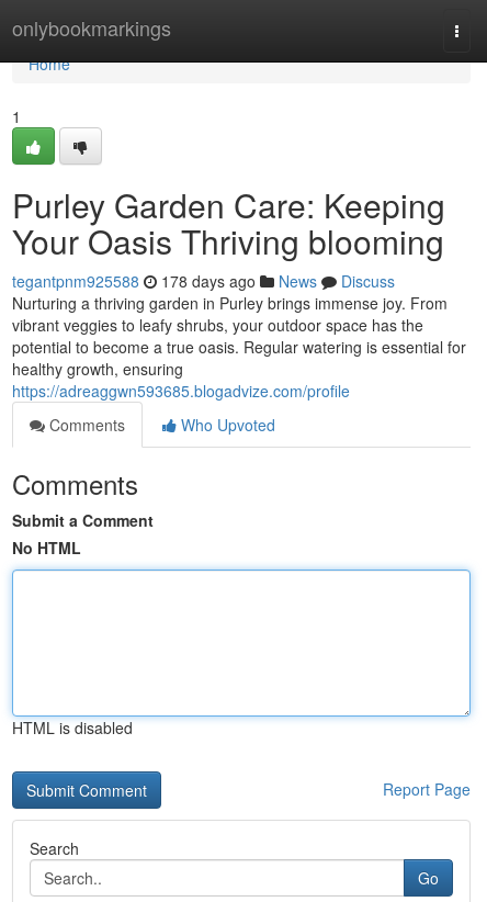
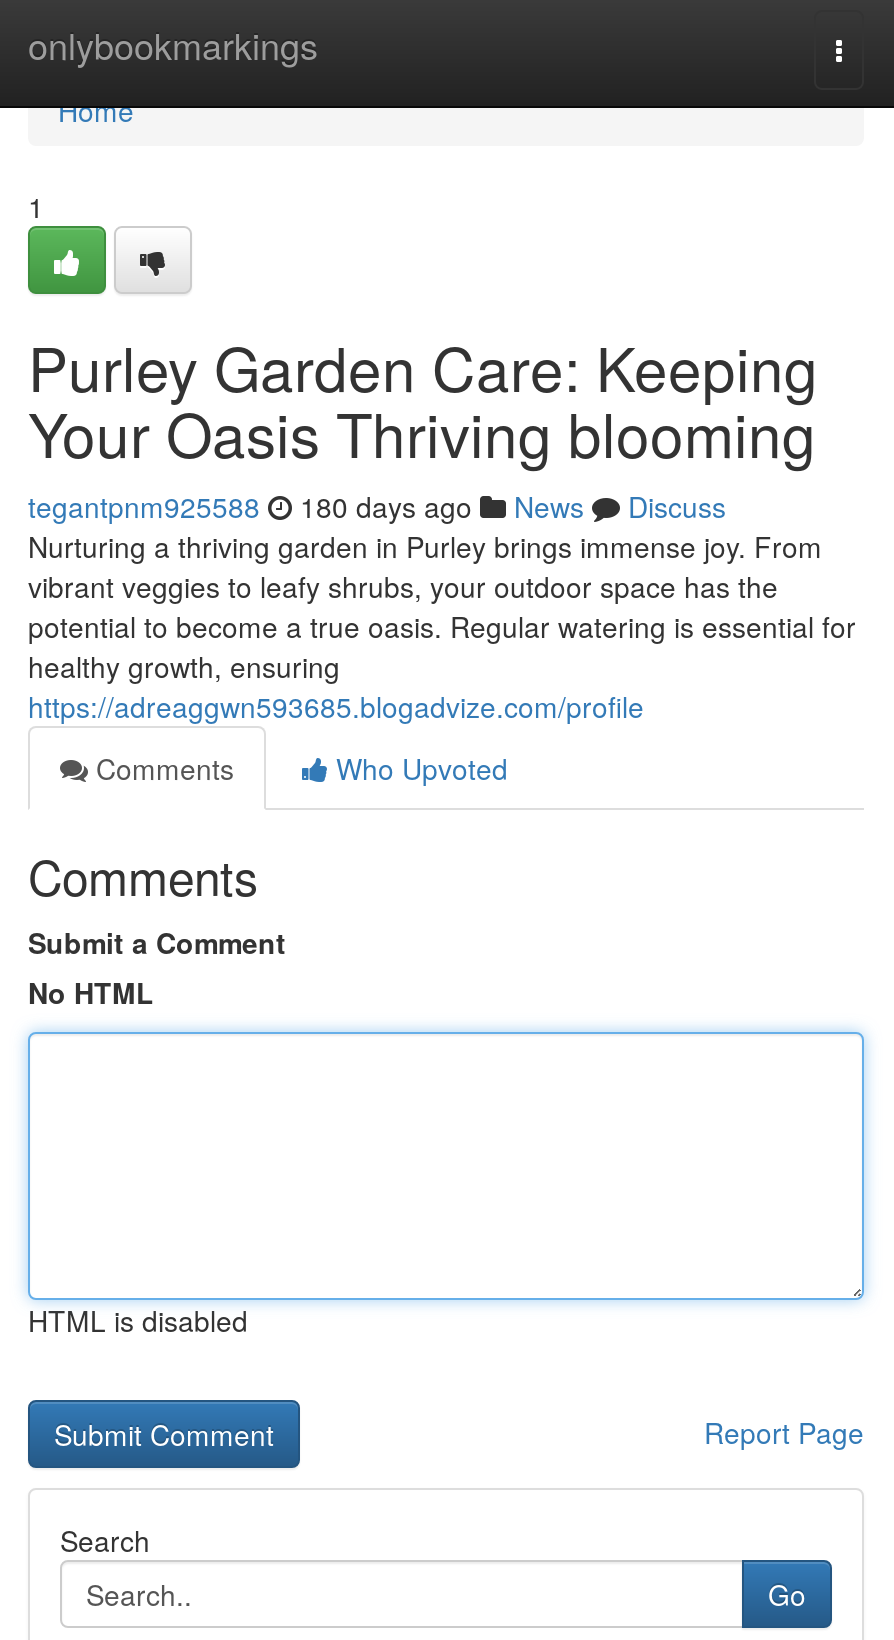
[12,270,395,292] tegantpnm925588 178 days ago News Discuss -> [28,486,726,526] tegantpnm925588 180 days ago News Discuss

